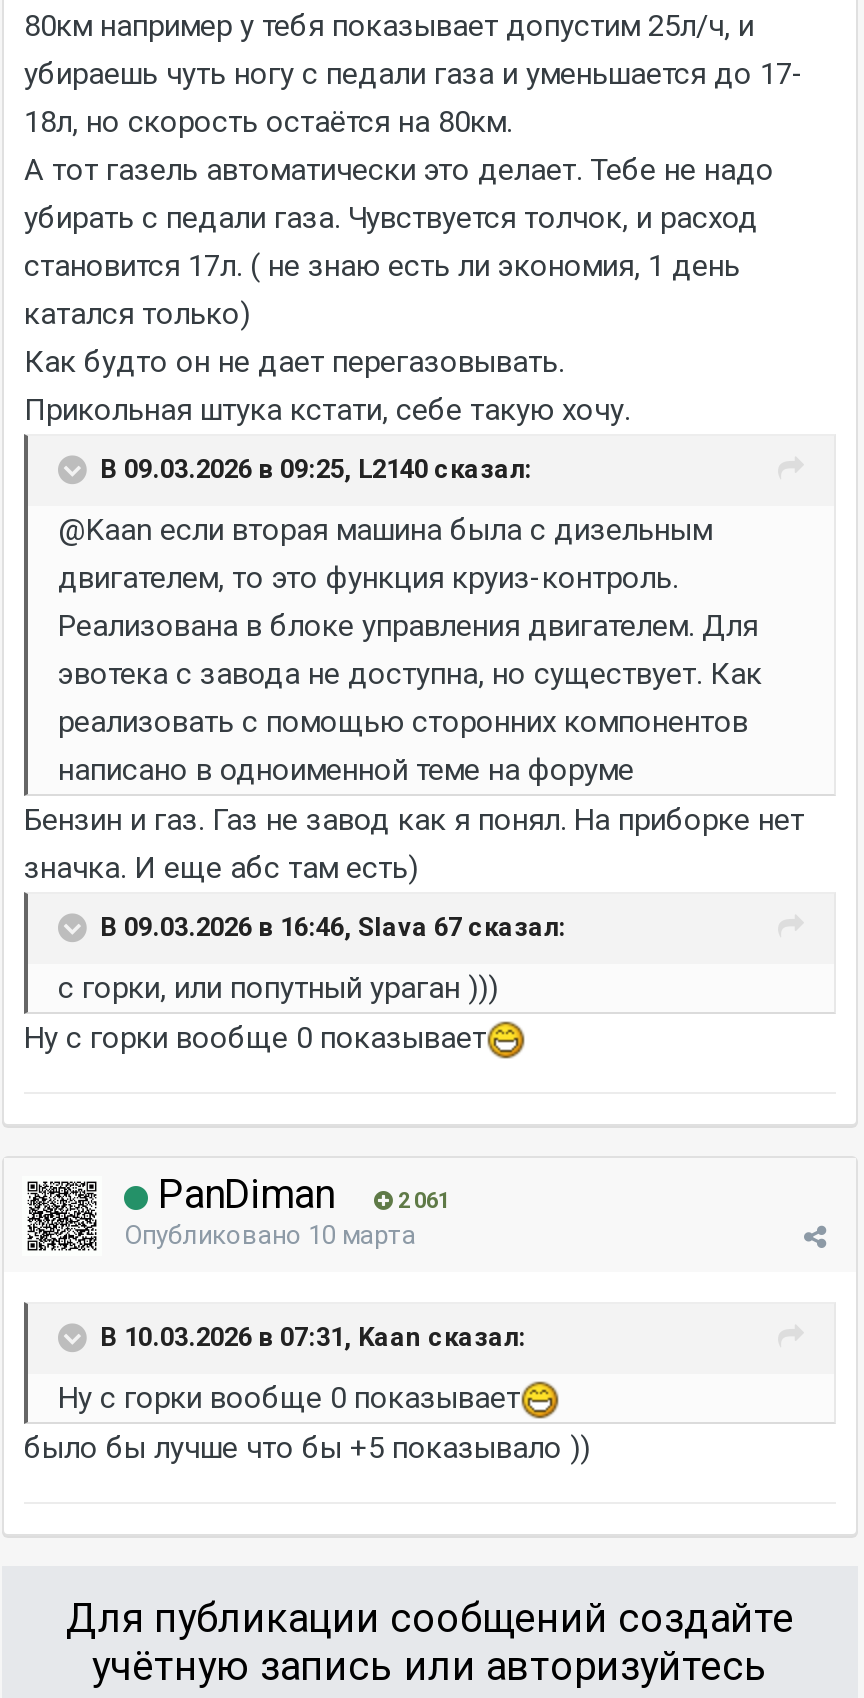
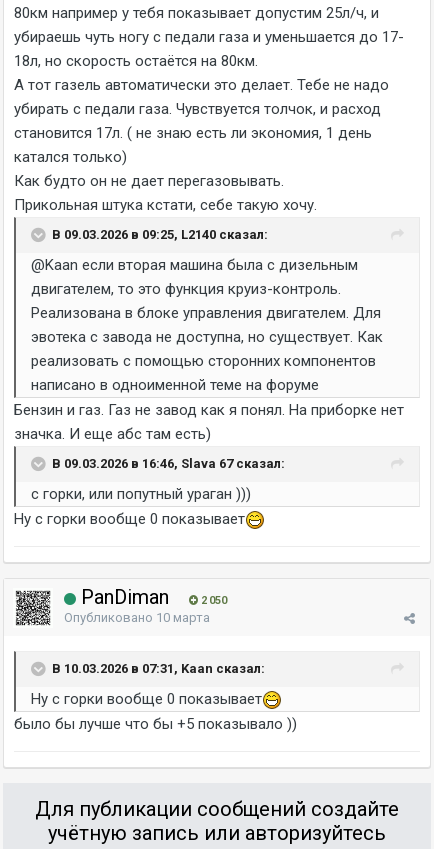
[148,1170,450,1218] PanDiman 2 061 -> [76,585,227,609] PanDiman 2 050

